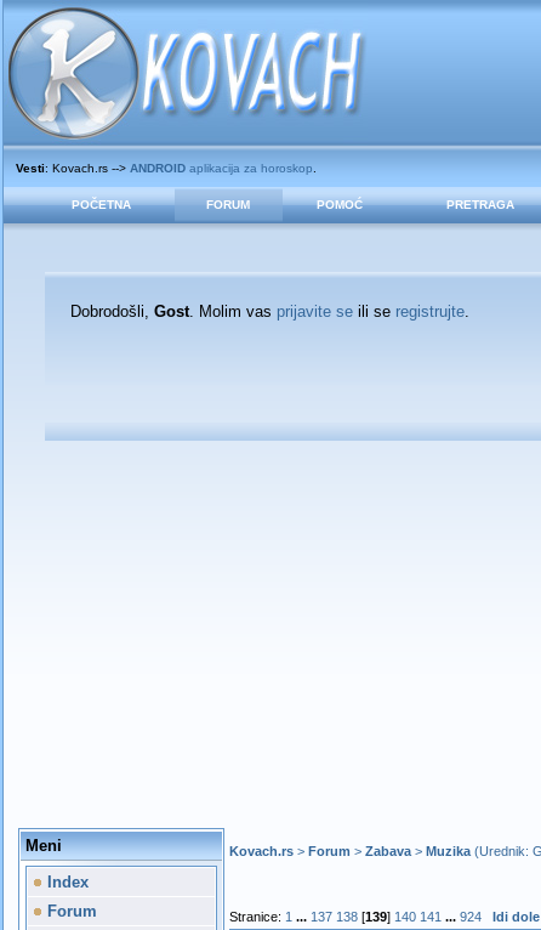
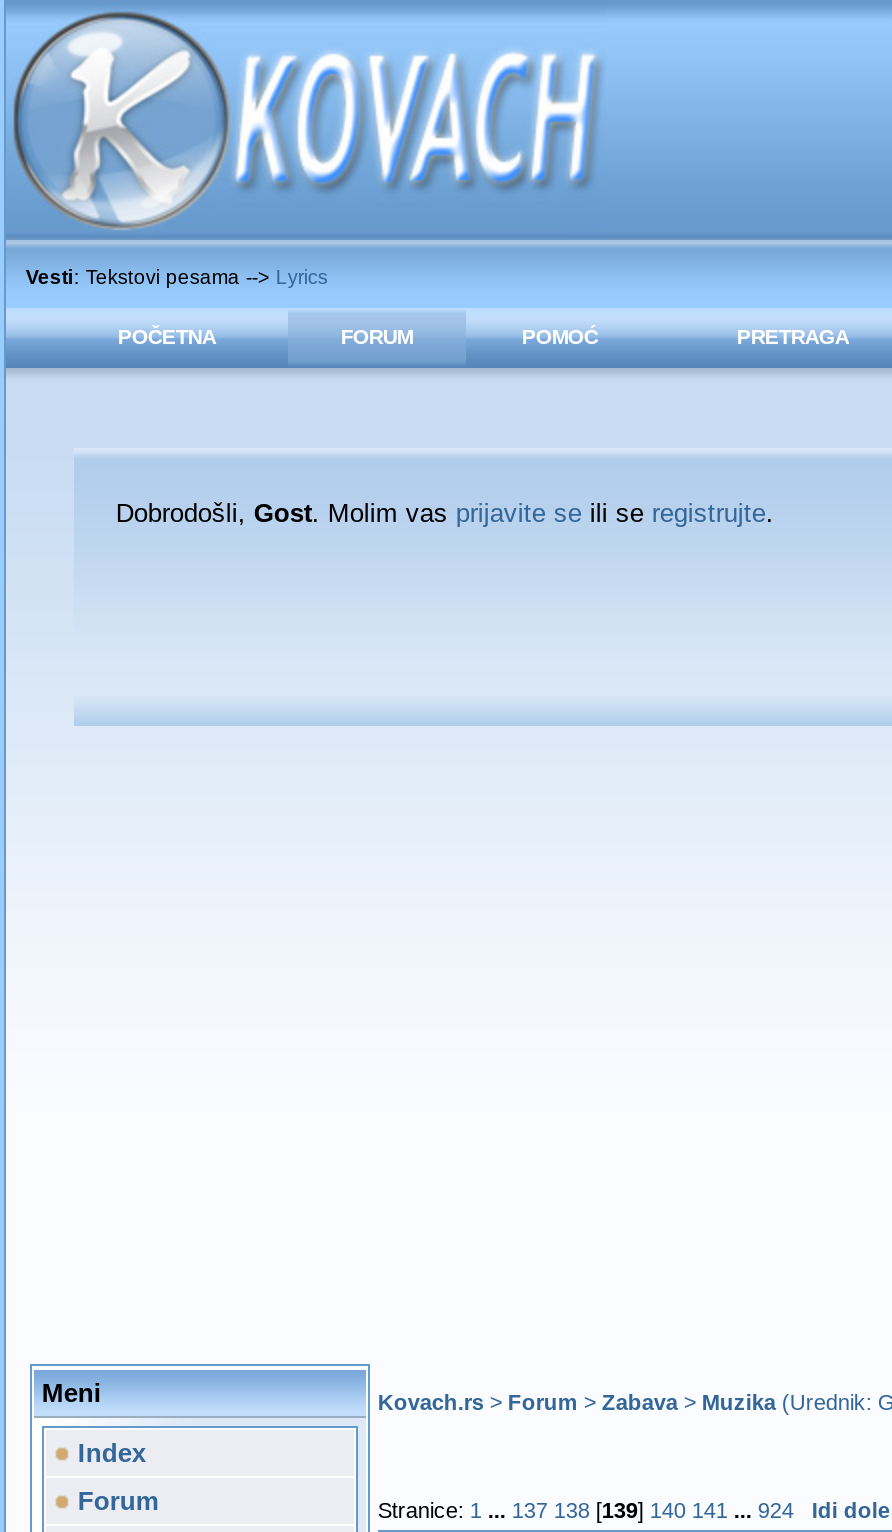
[16,161,316,175] Vesti: Kovach.rs --> ANDROID aplikacija za horoskop. -> [26,266,328,288] Vesti: Tekstovi pesama --> Lyrics

